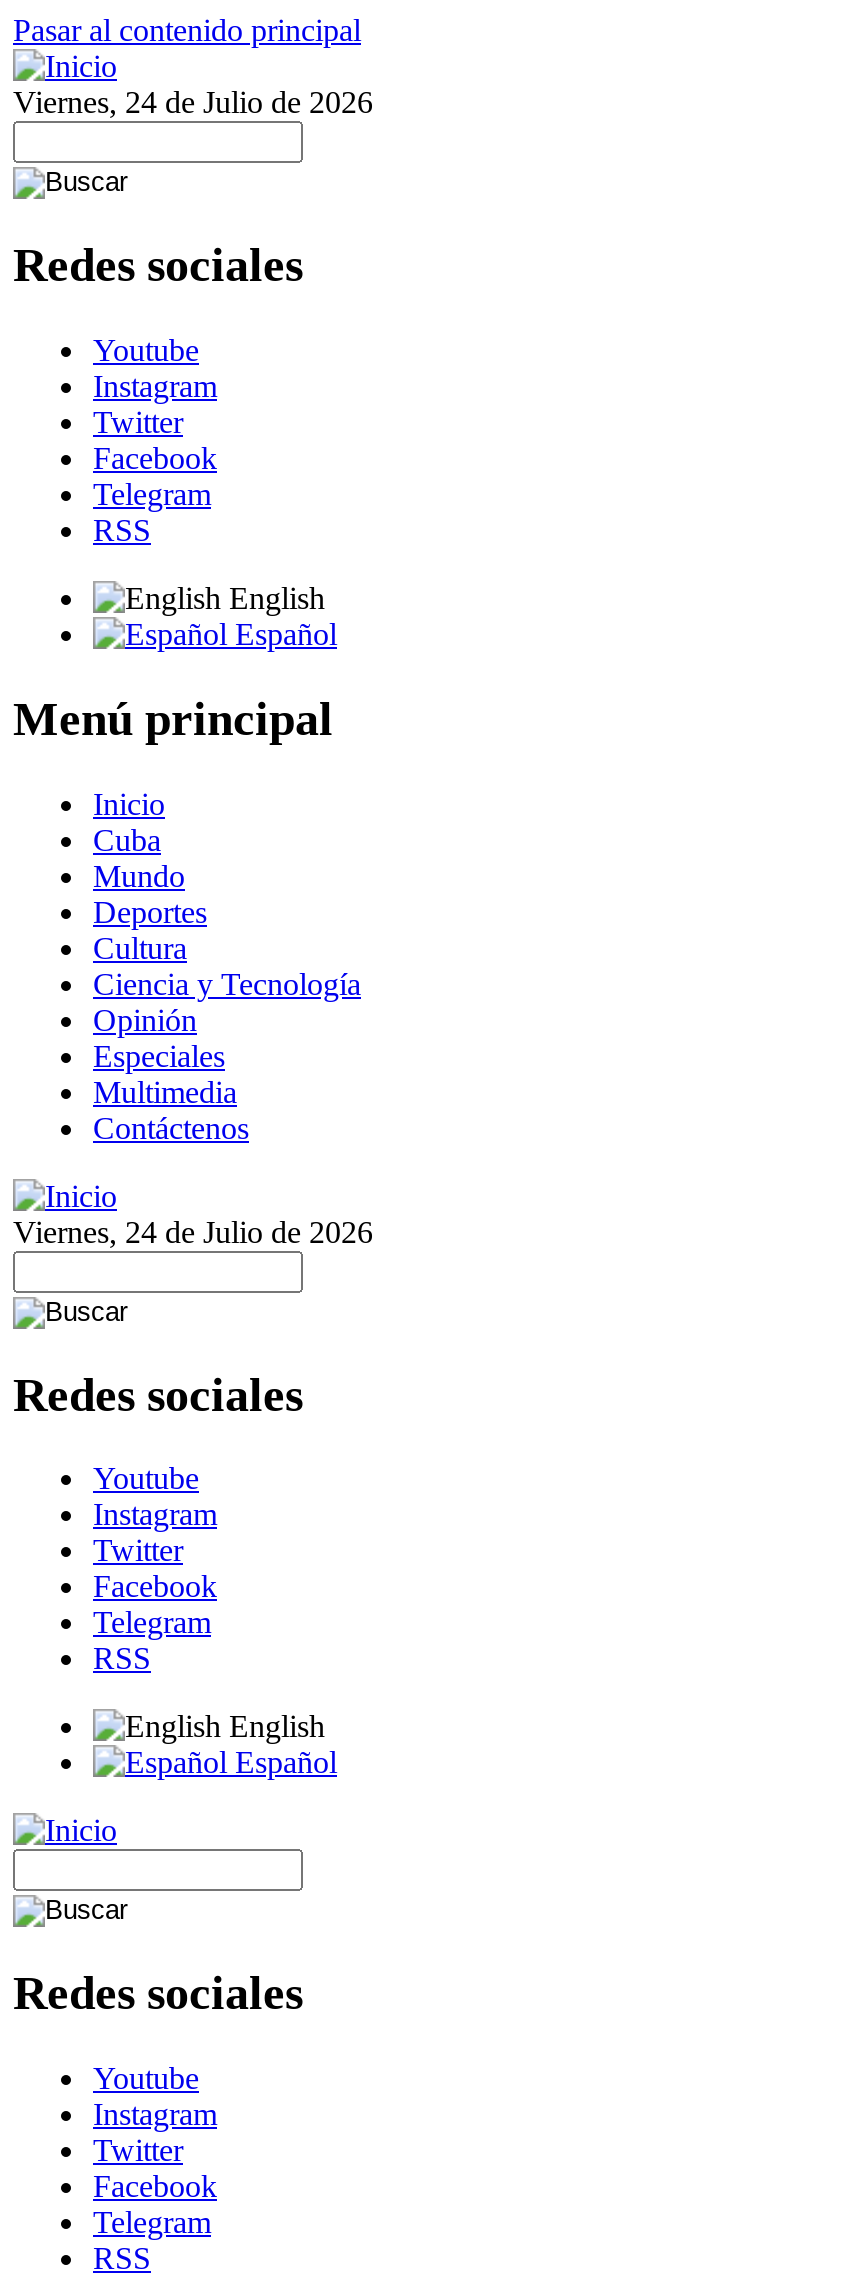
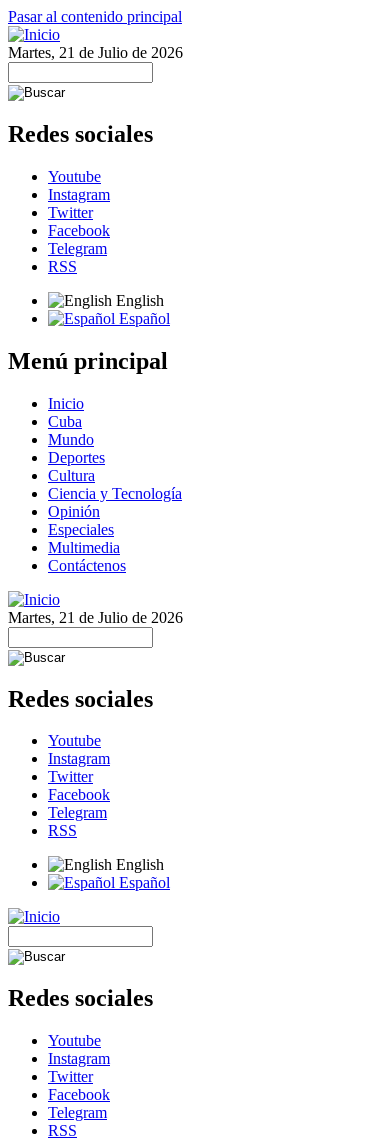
[13,85,373,119] Viernes, 24 de Julio de 2026 -> [8,44,183,61] Martes, 21 de Julio de 2026
[13,1214,373,1248] Viernes, 24 de Julio de 2026 -> [8,609,183,626] Martes, 21 de Julio de 2026

